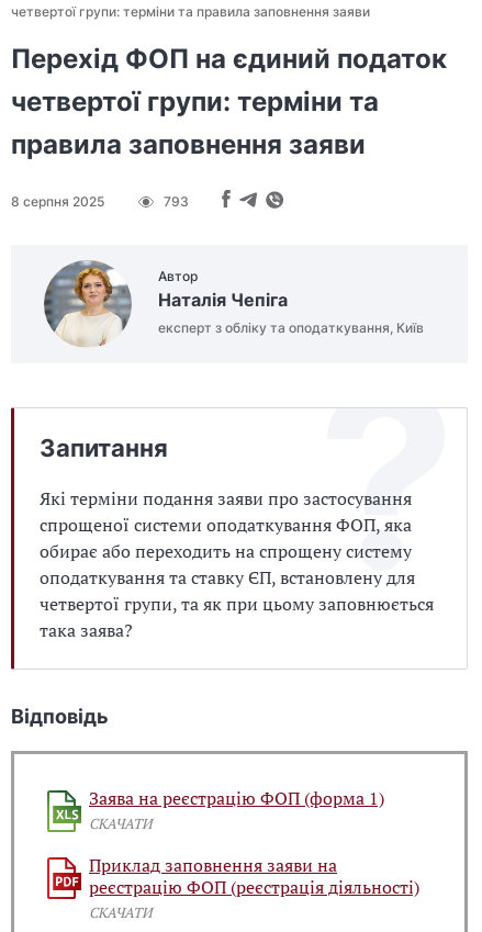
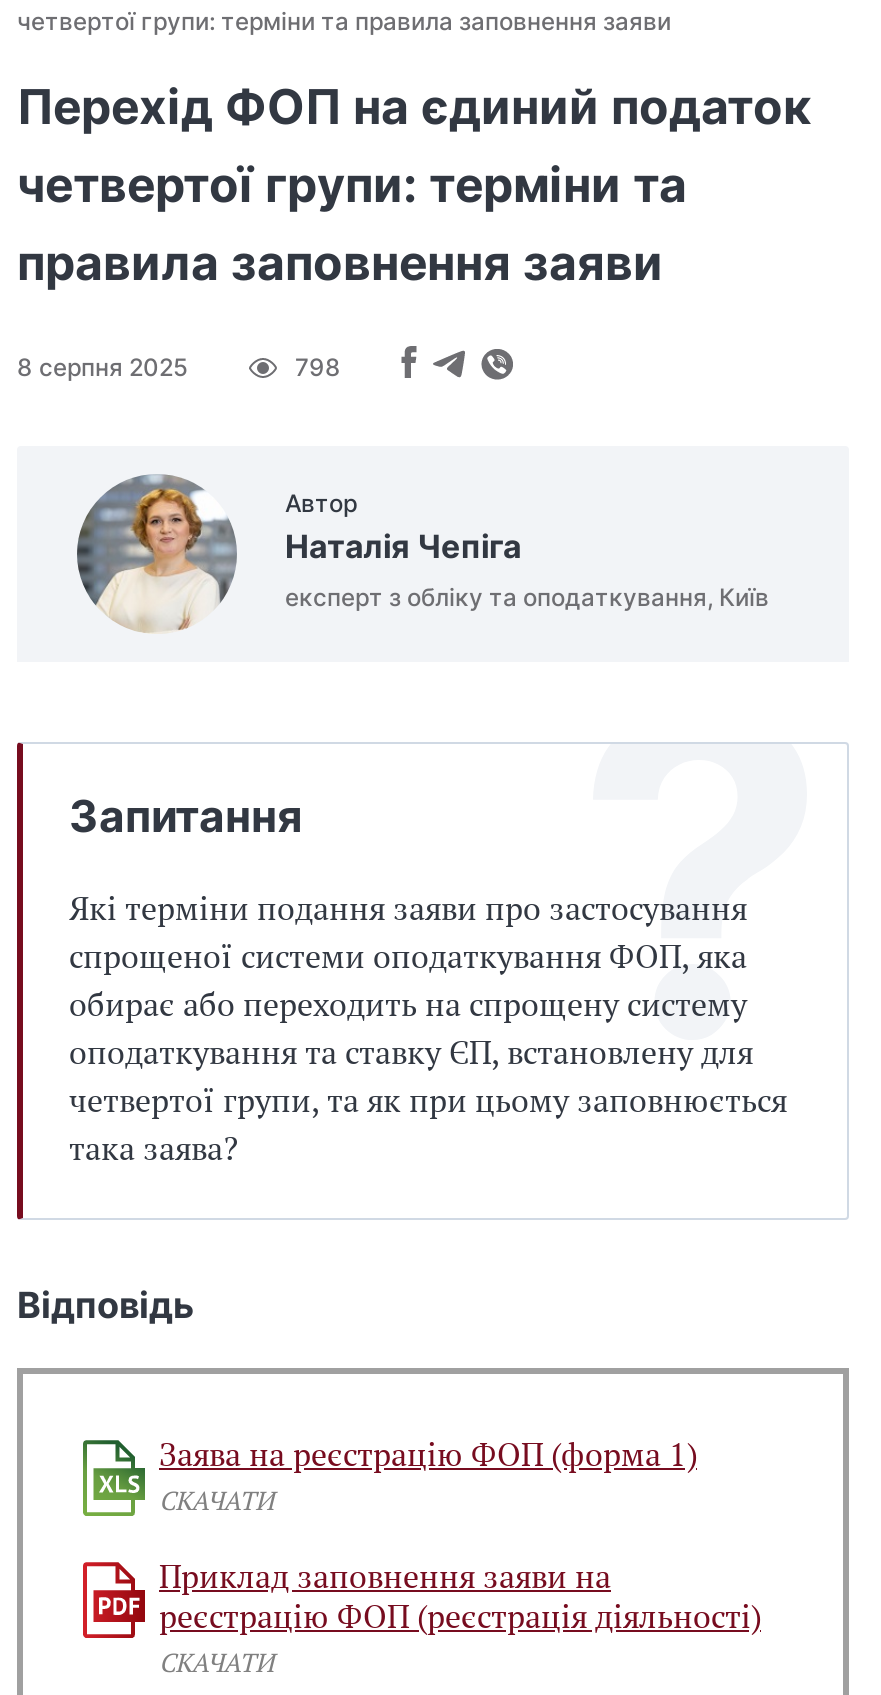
[164,193,189,210] 793 -> [295,352,341,382] 798

